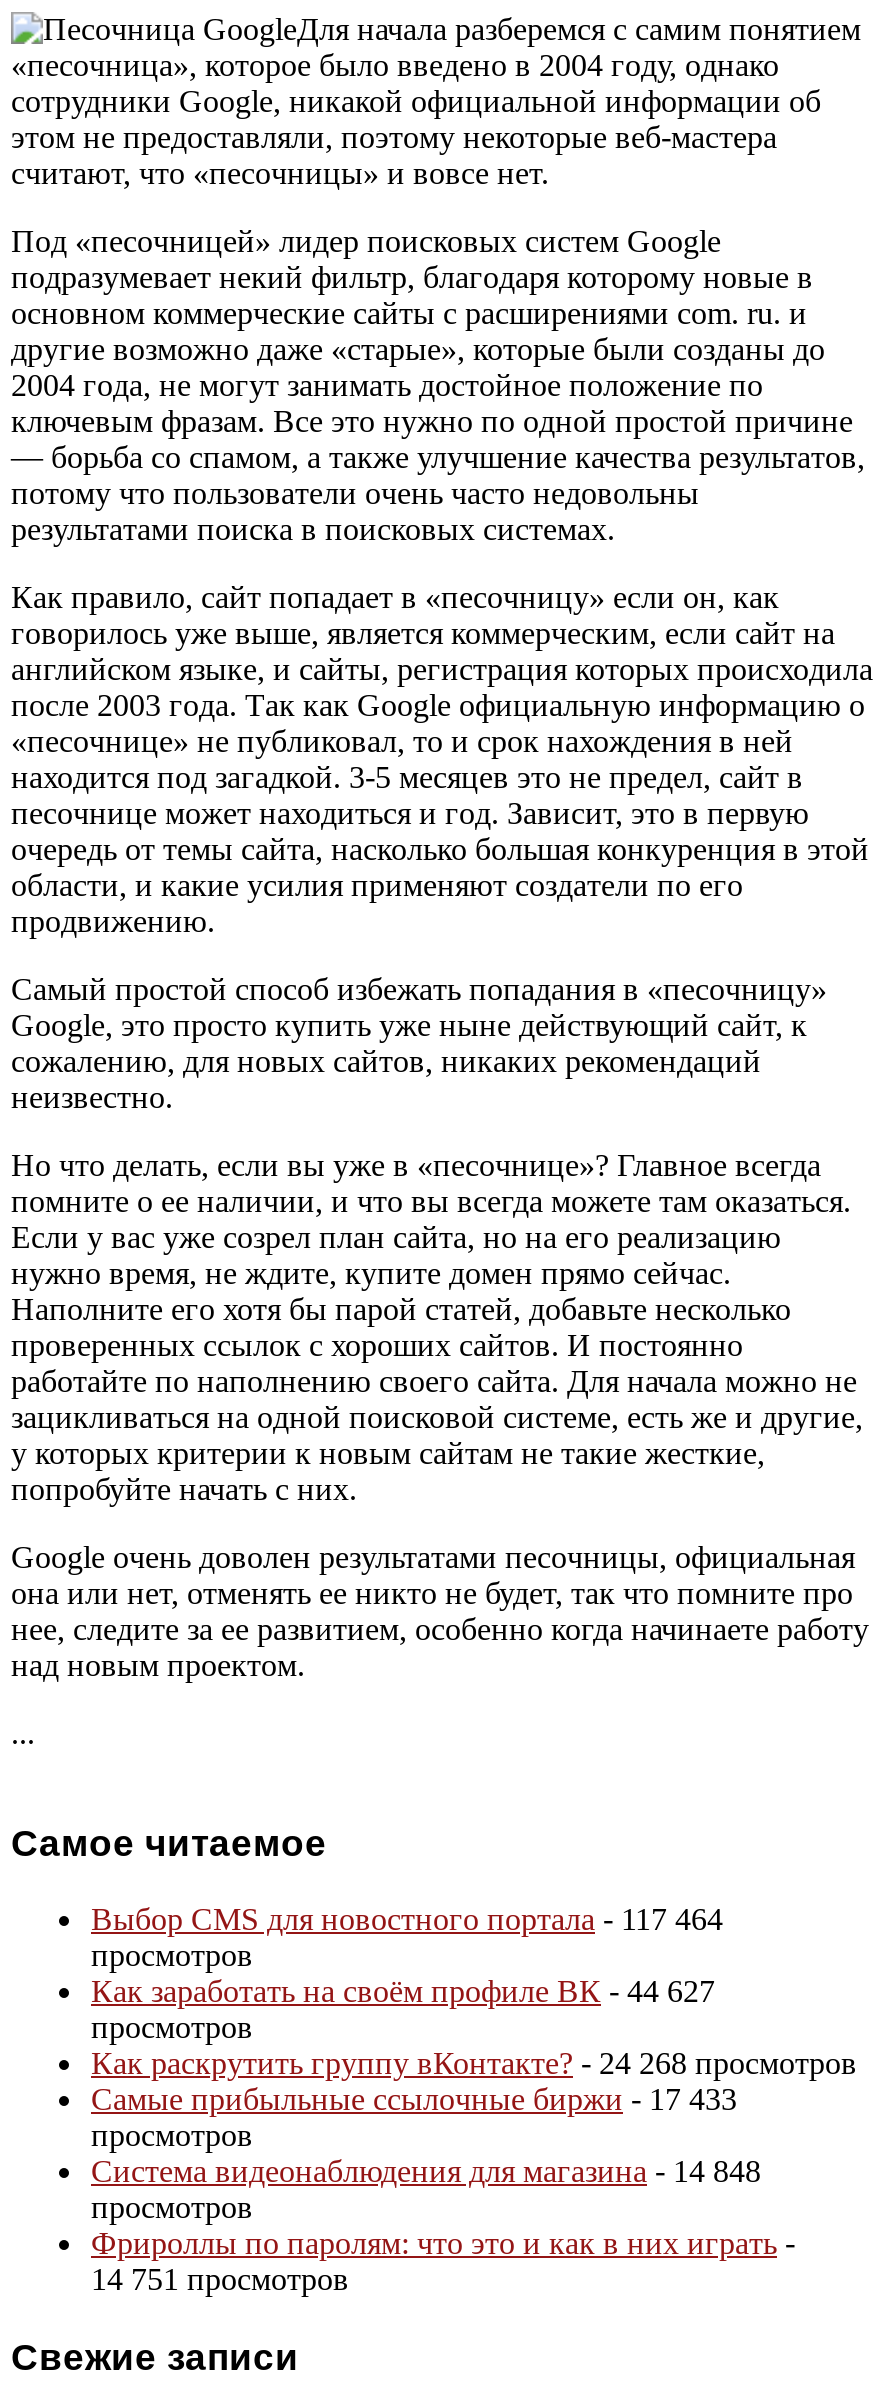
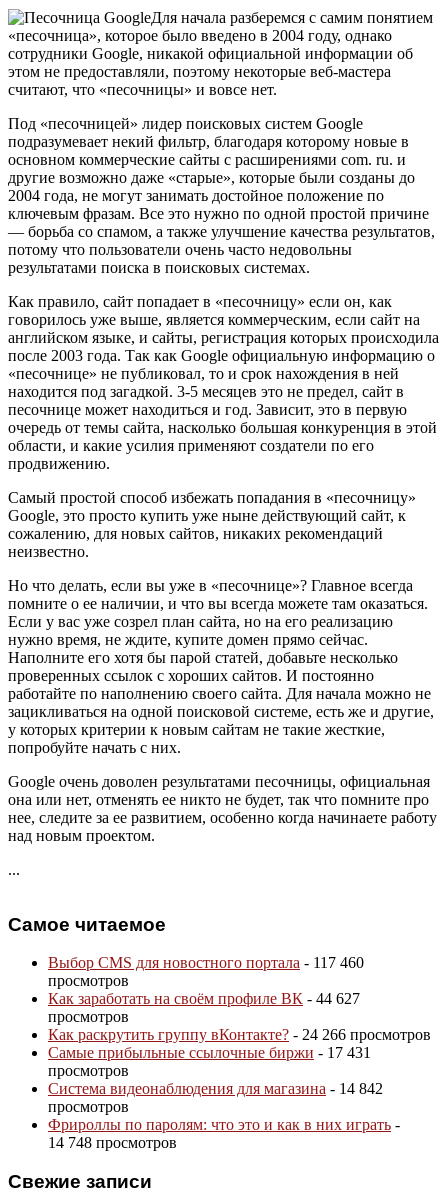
[91,1902,723,1936] Выбор CMS для новостного портала - 117 464 -> [48,954,364,971] Выбор CMS для новостного портала - 117 460
[91,2046,857,2080] Как раскрутить группу вКонтакте? - 24 268 просмотров -> [48,1026,431,1043] Как раскрутить группу вКонтакте? - 24 266 просмотров
[91,2082,737,2116] Самые прибыльные ссылочные биржи - 17 433 -> [48,1044,371,1061] Самые прибыльные ссылочные биржи - 17 431
[91,2154,761,2188] Система видеонаблюдения для магазина - 14 848 -> [48,1080,383,1097] Система видеонаблюдения для магазина - 14 842
[91,2262,349,2296] 14 751 просмотров -> [48,1134,177,1151] 14 748 просмотров

